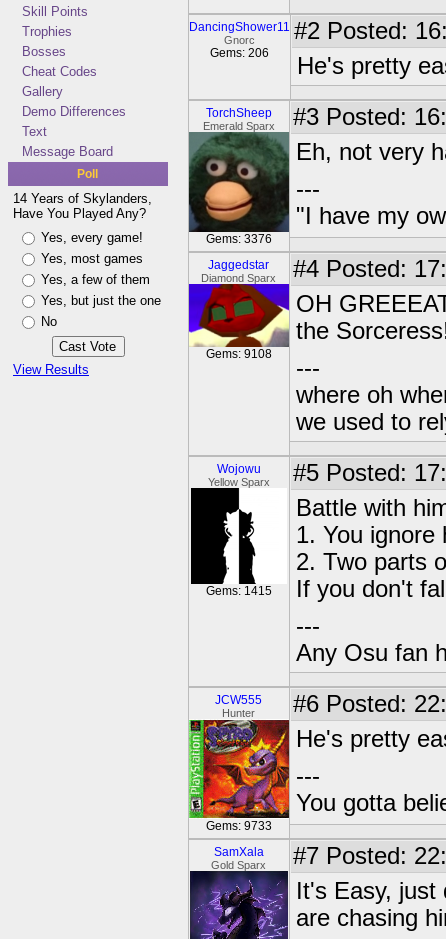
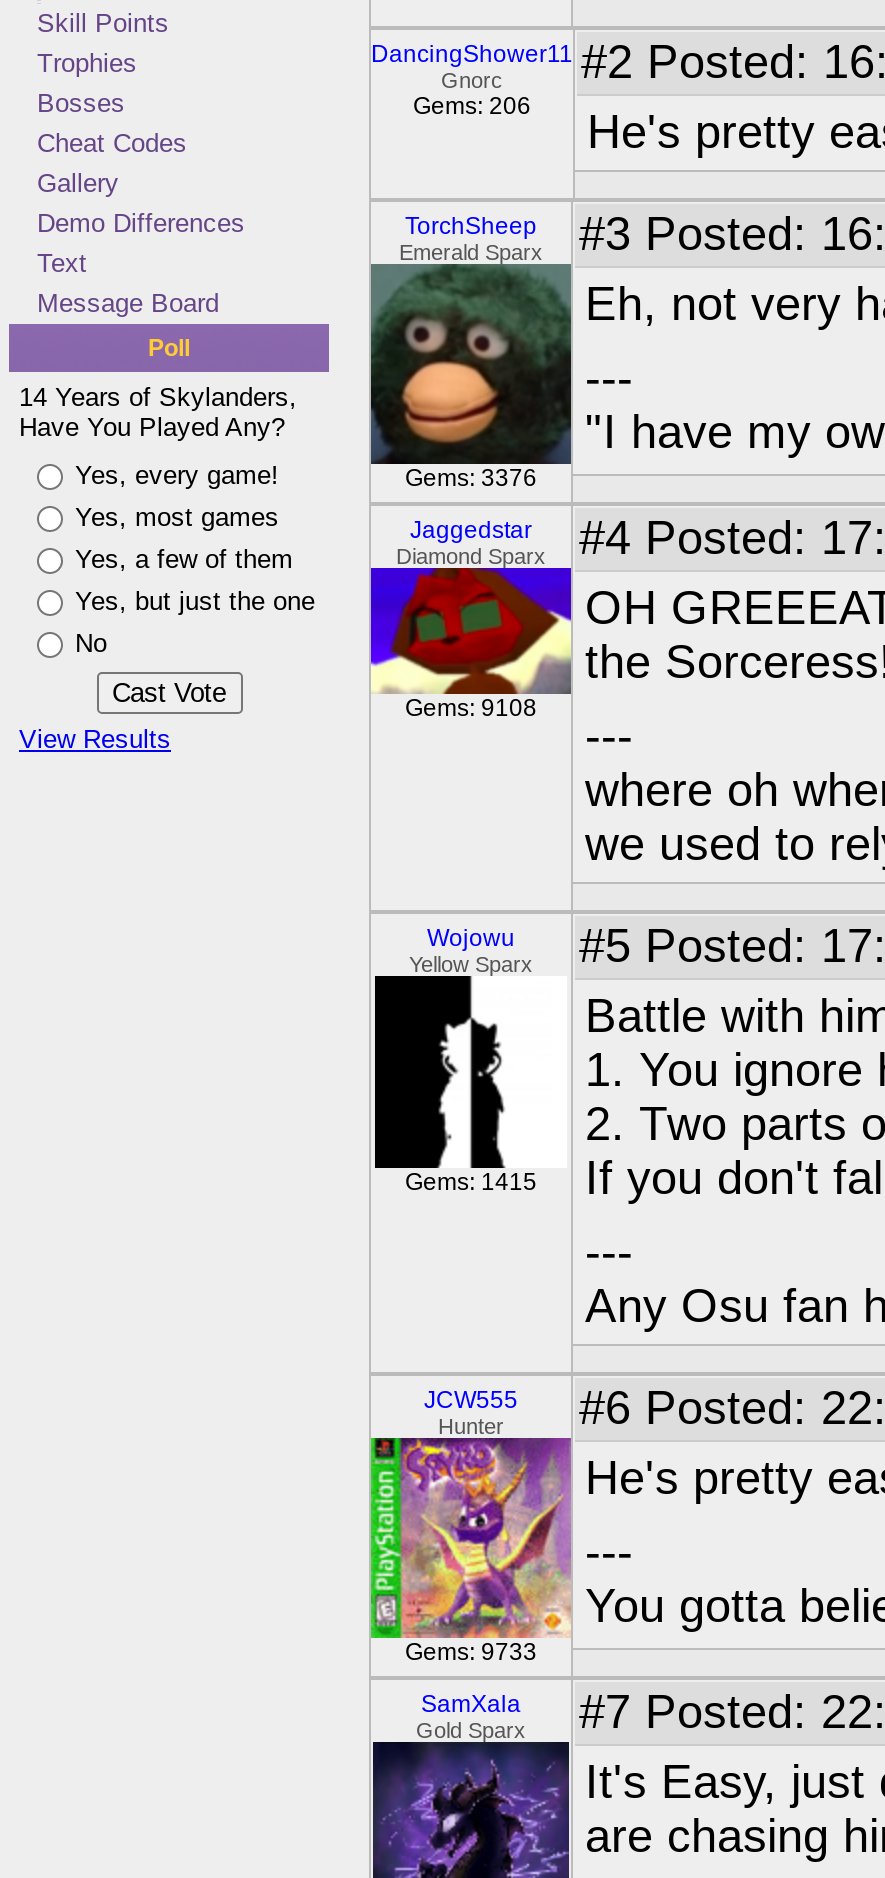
[189,720,290,819] [image] -> [371,1436,573,1638] [image]

